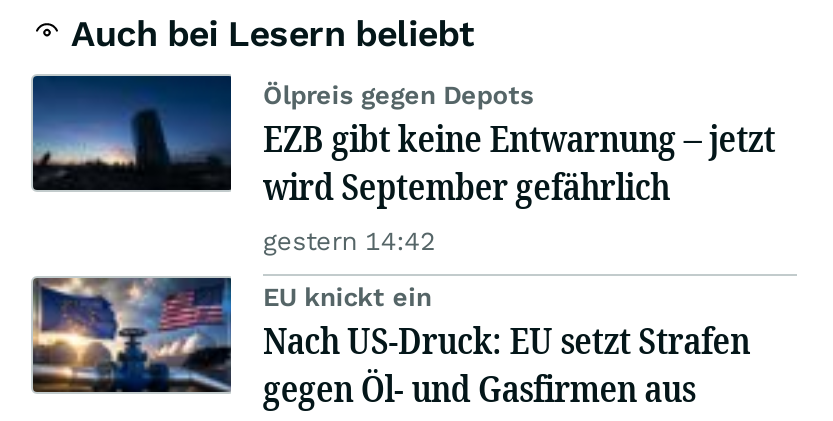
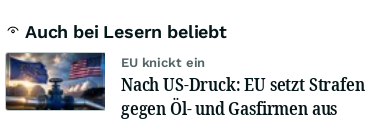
[31,74,775,256] [image] | Ölpreis gegen Depots | EZB gibt keine Entwarnung – jetzt | wird September gefährlich | gestern 14:42 -> none

